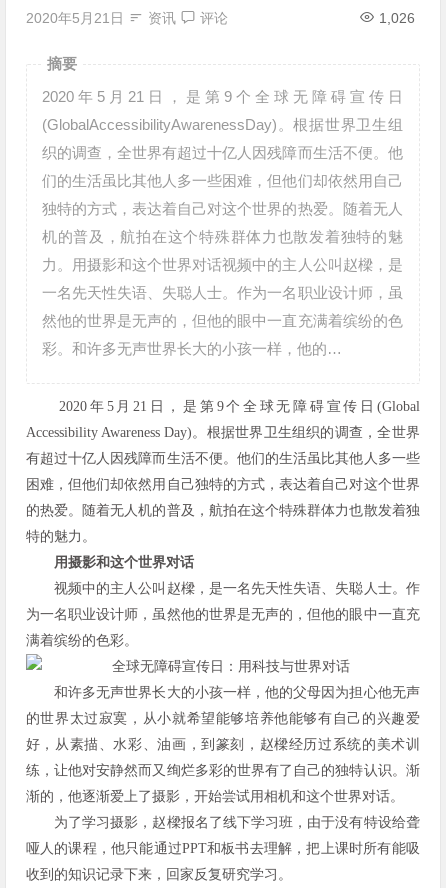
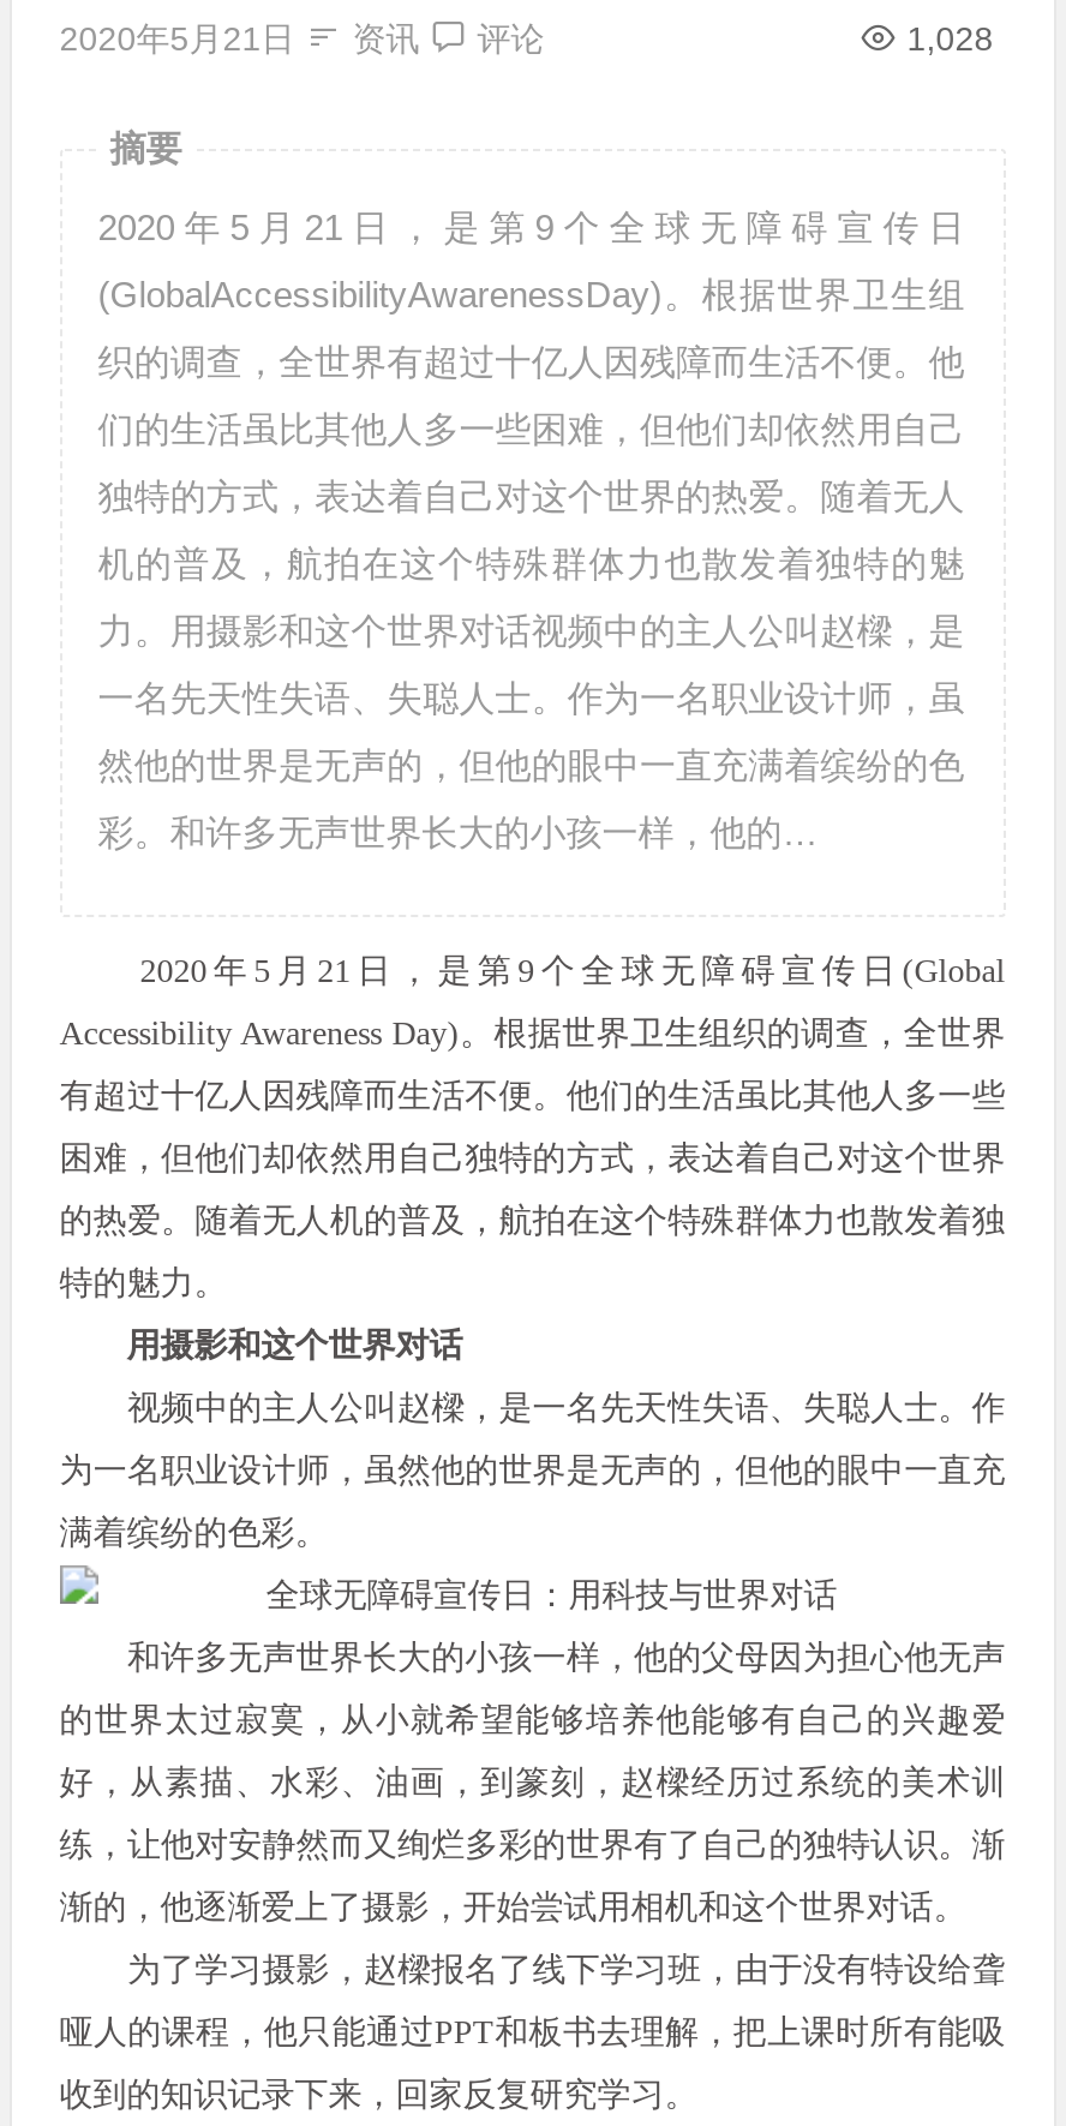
[379,10,415,26] 1,026 -> [907,19,993,58] 1,028

